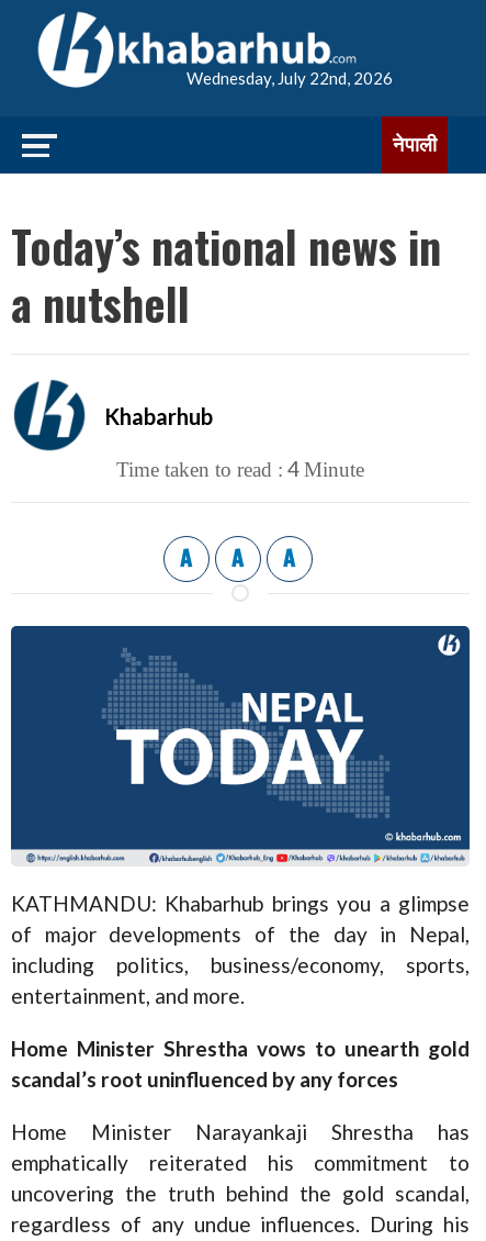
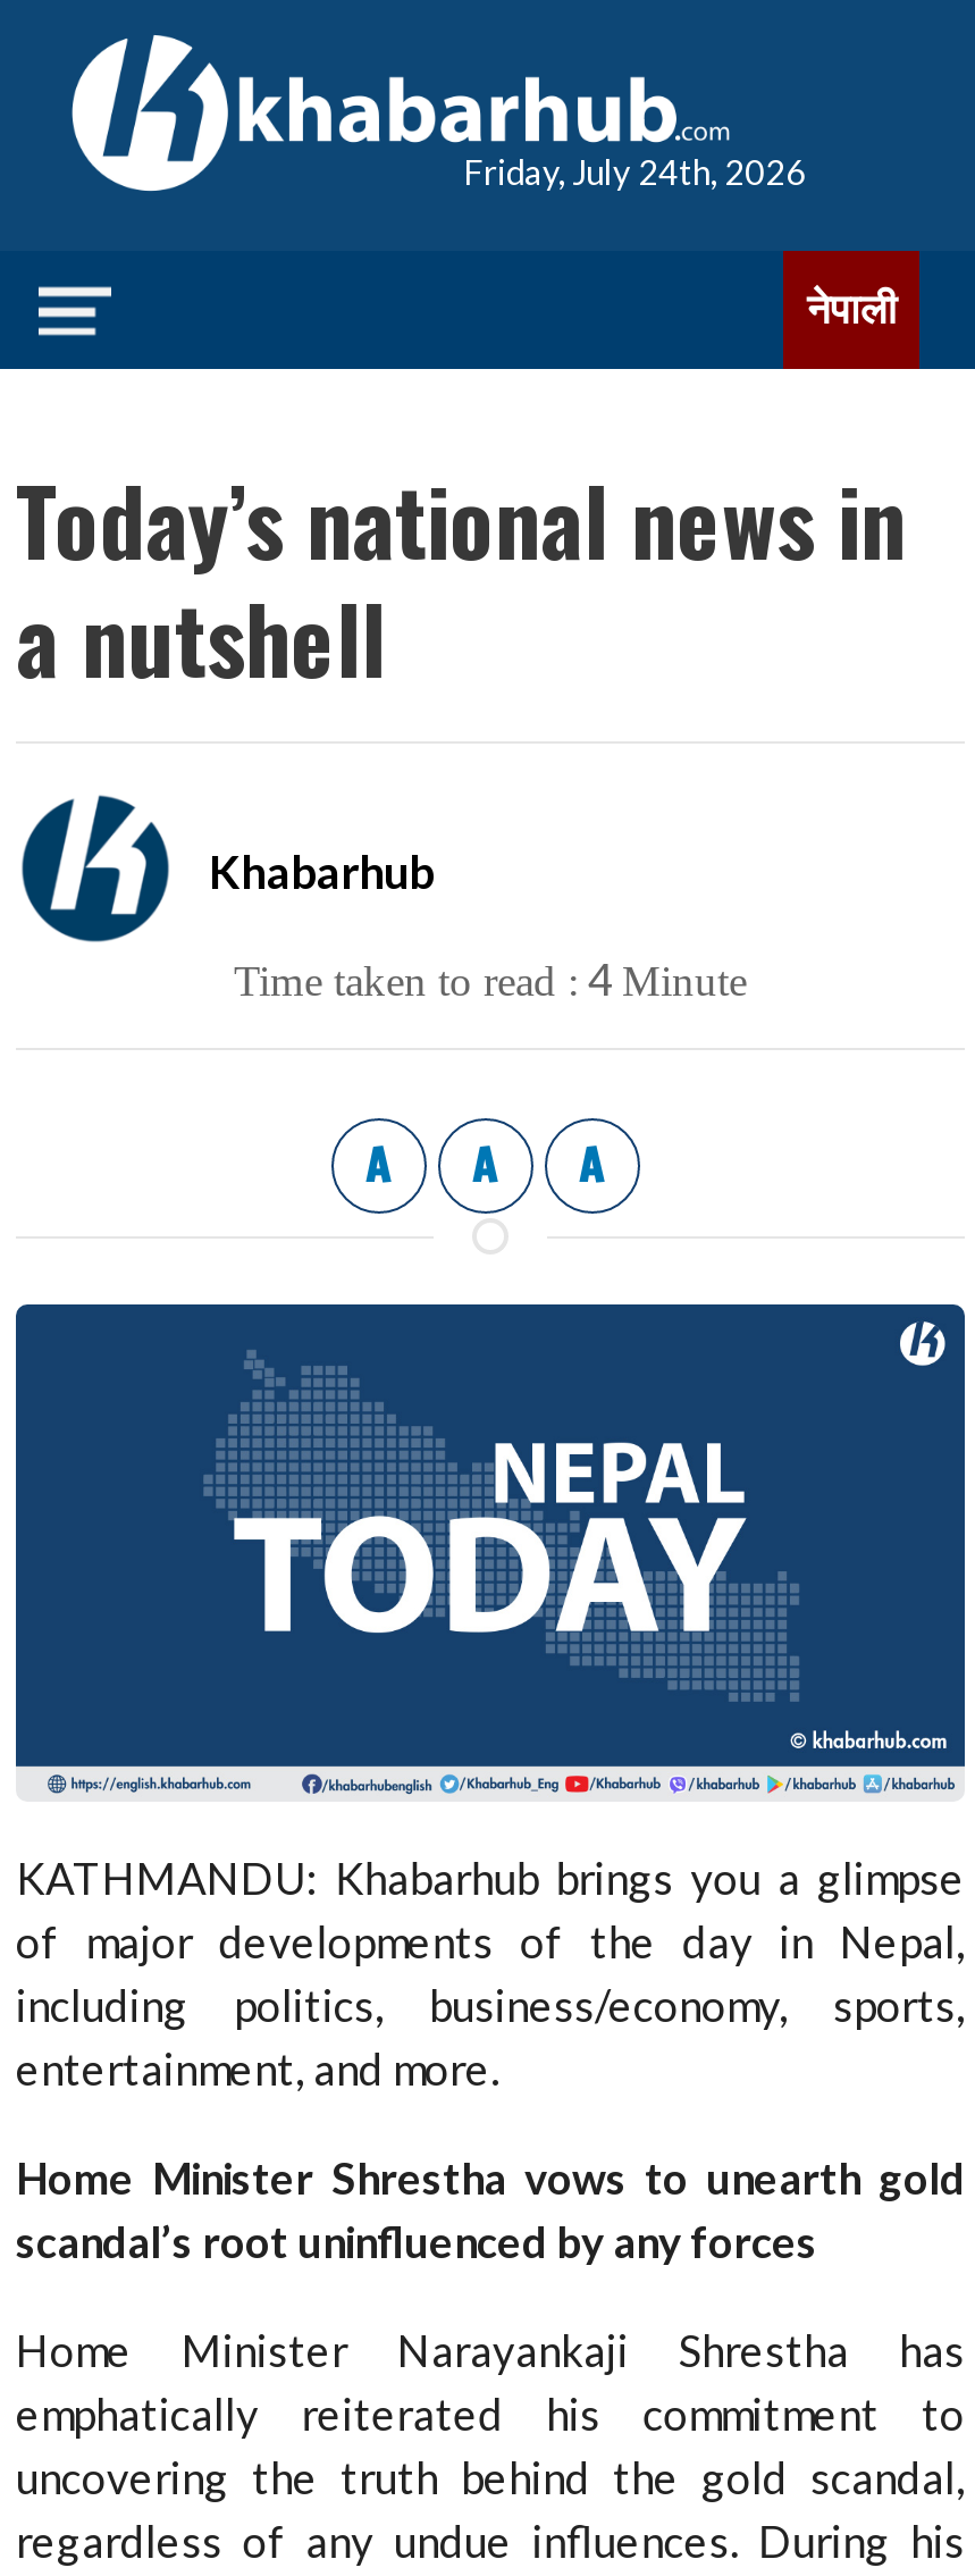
[187,68,393,88] Wednesday, July 22nd, 2026 -> [463,151,806,192] Friday, July 24th, 2026

